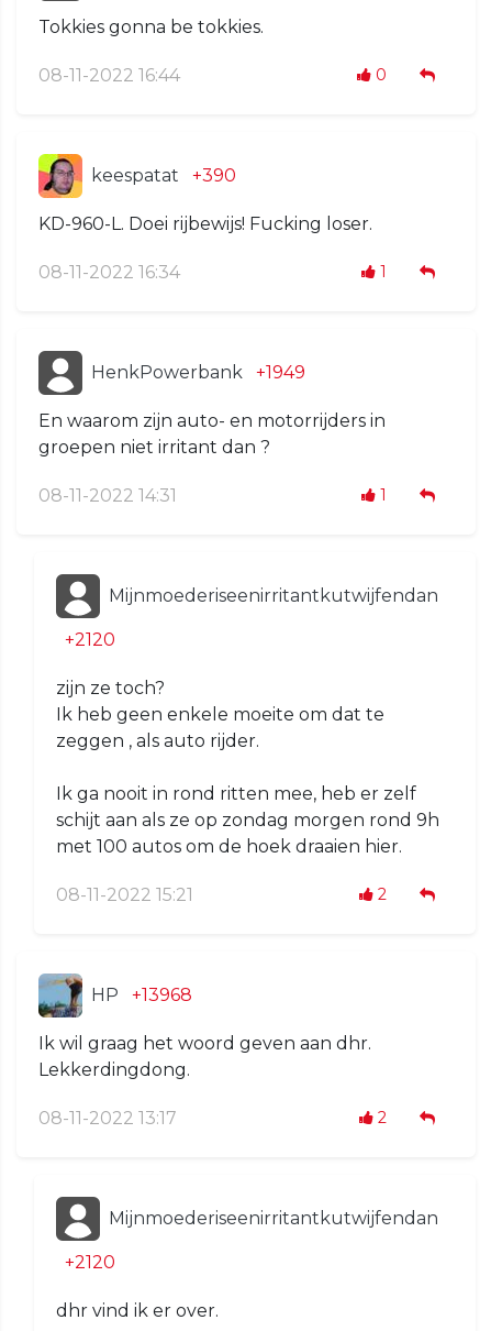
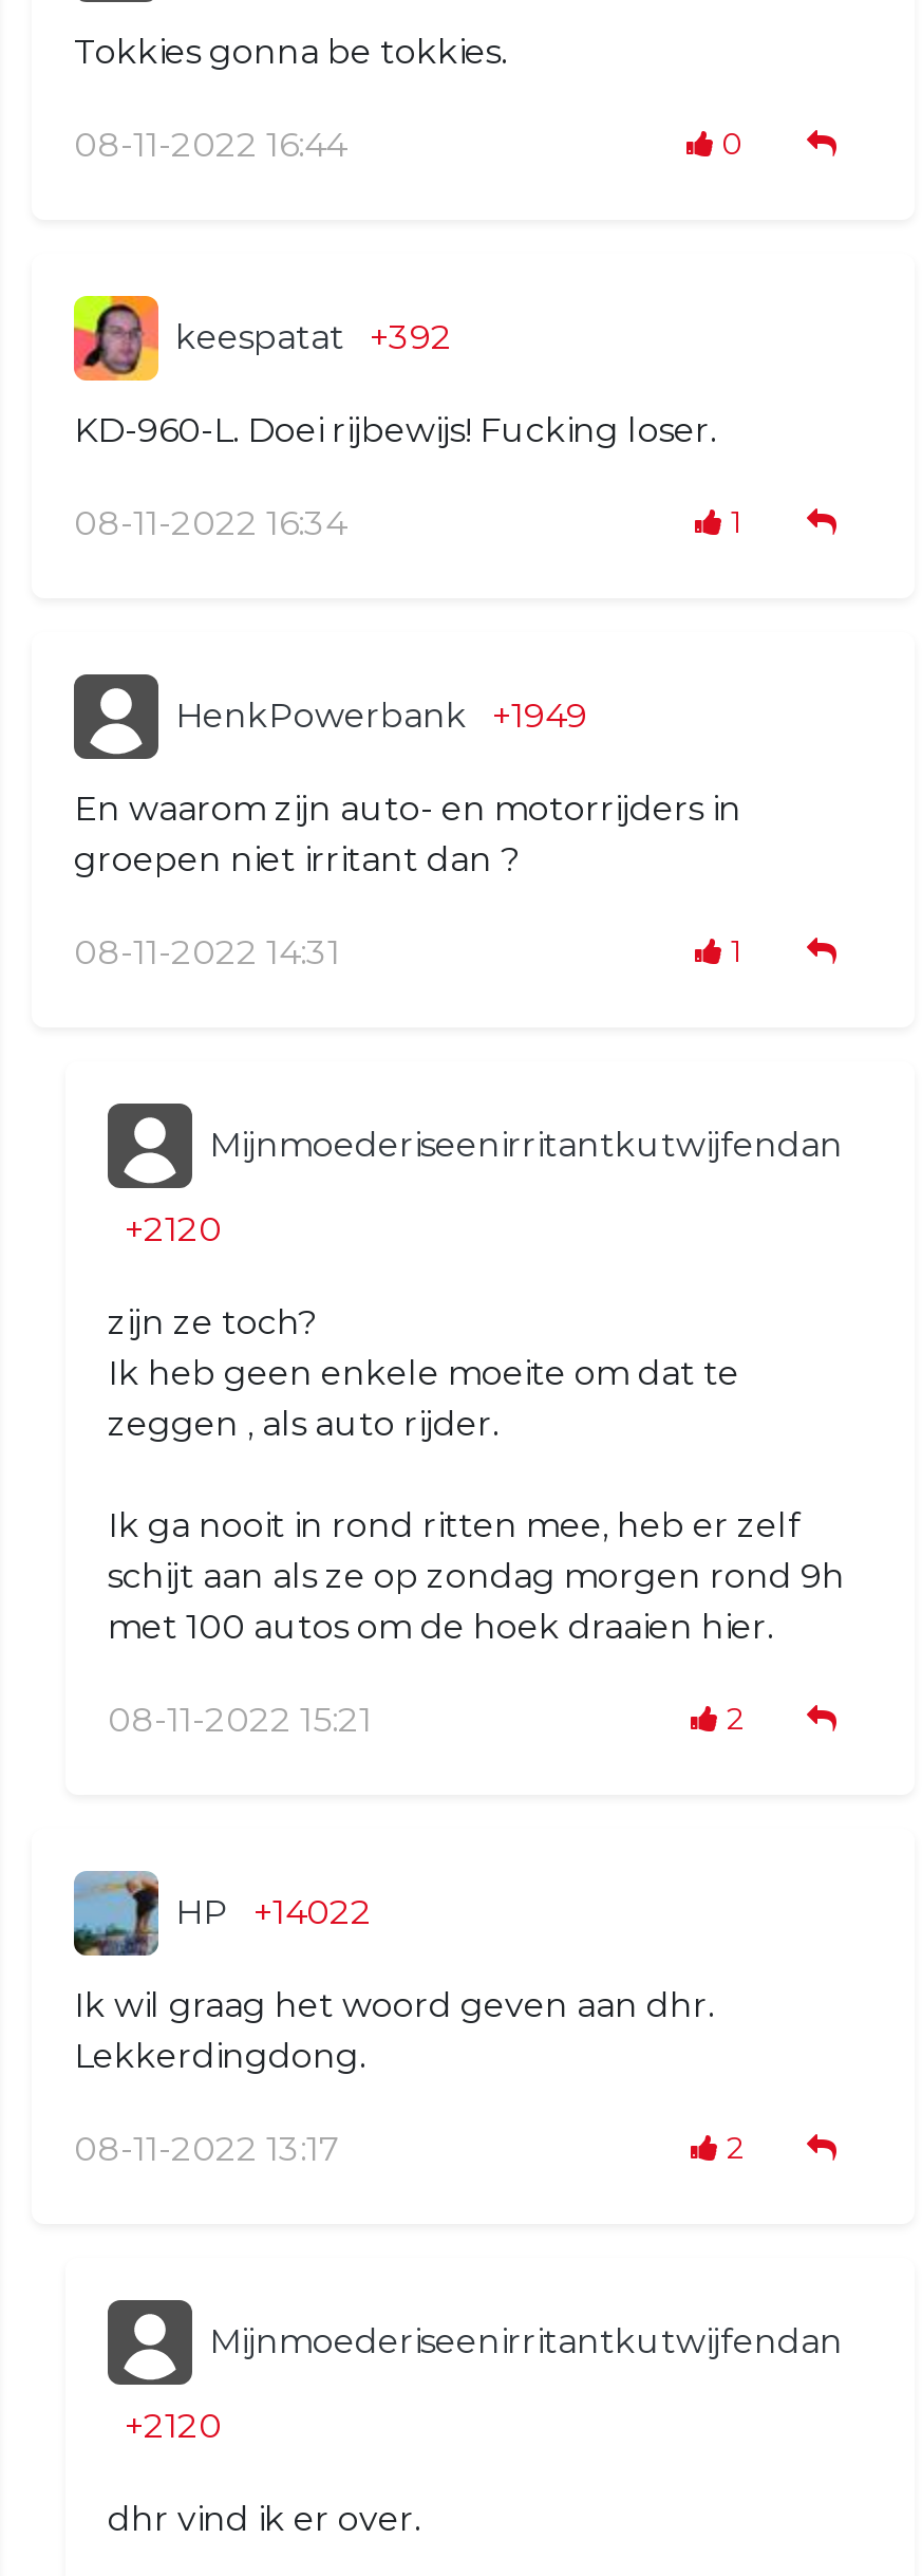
[91,165,236,186] keespatat +390 -> [175,317,452,357] keespatat +392
[91,985,192,1006] HP +13968 -> [175,1892,372,1932] HP +14022

